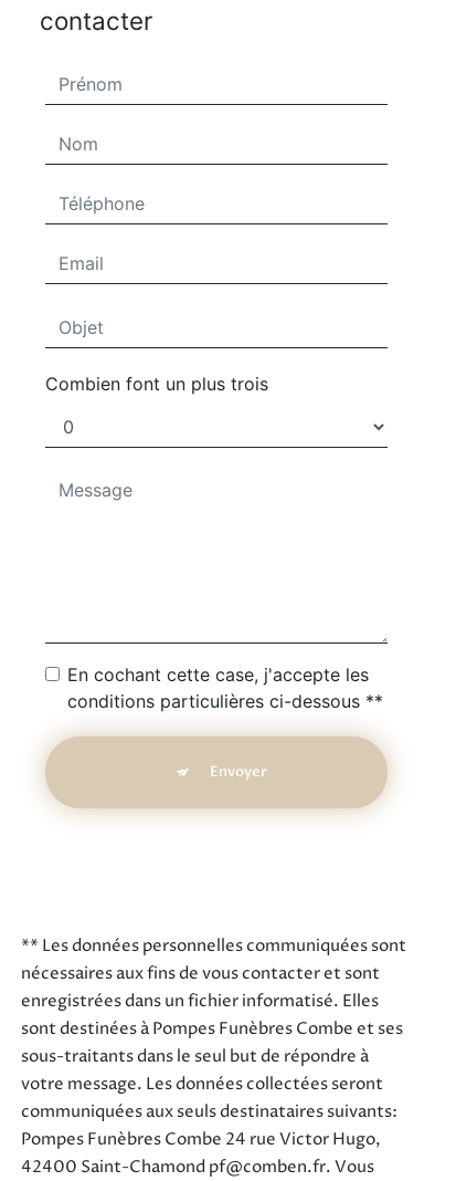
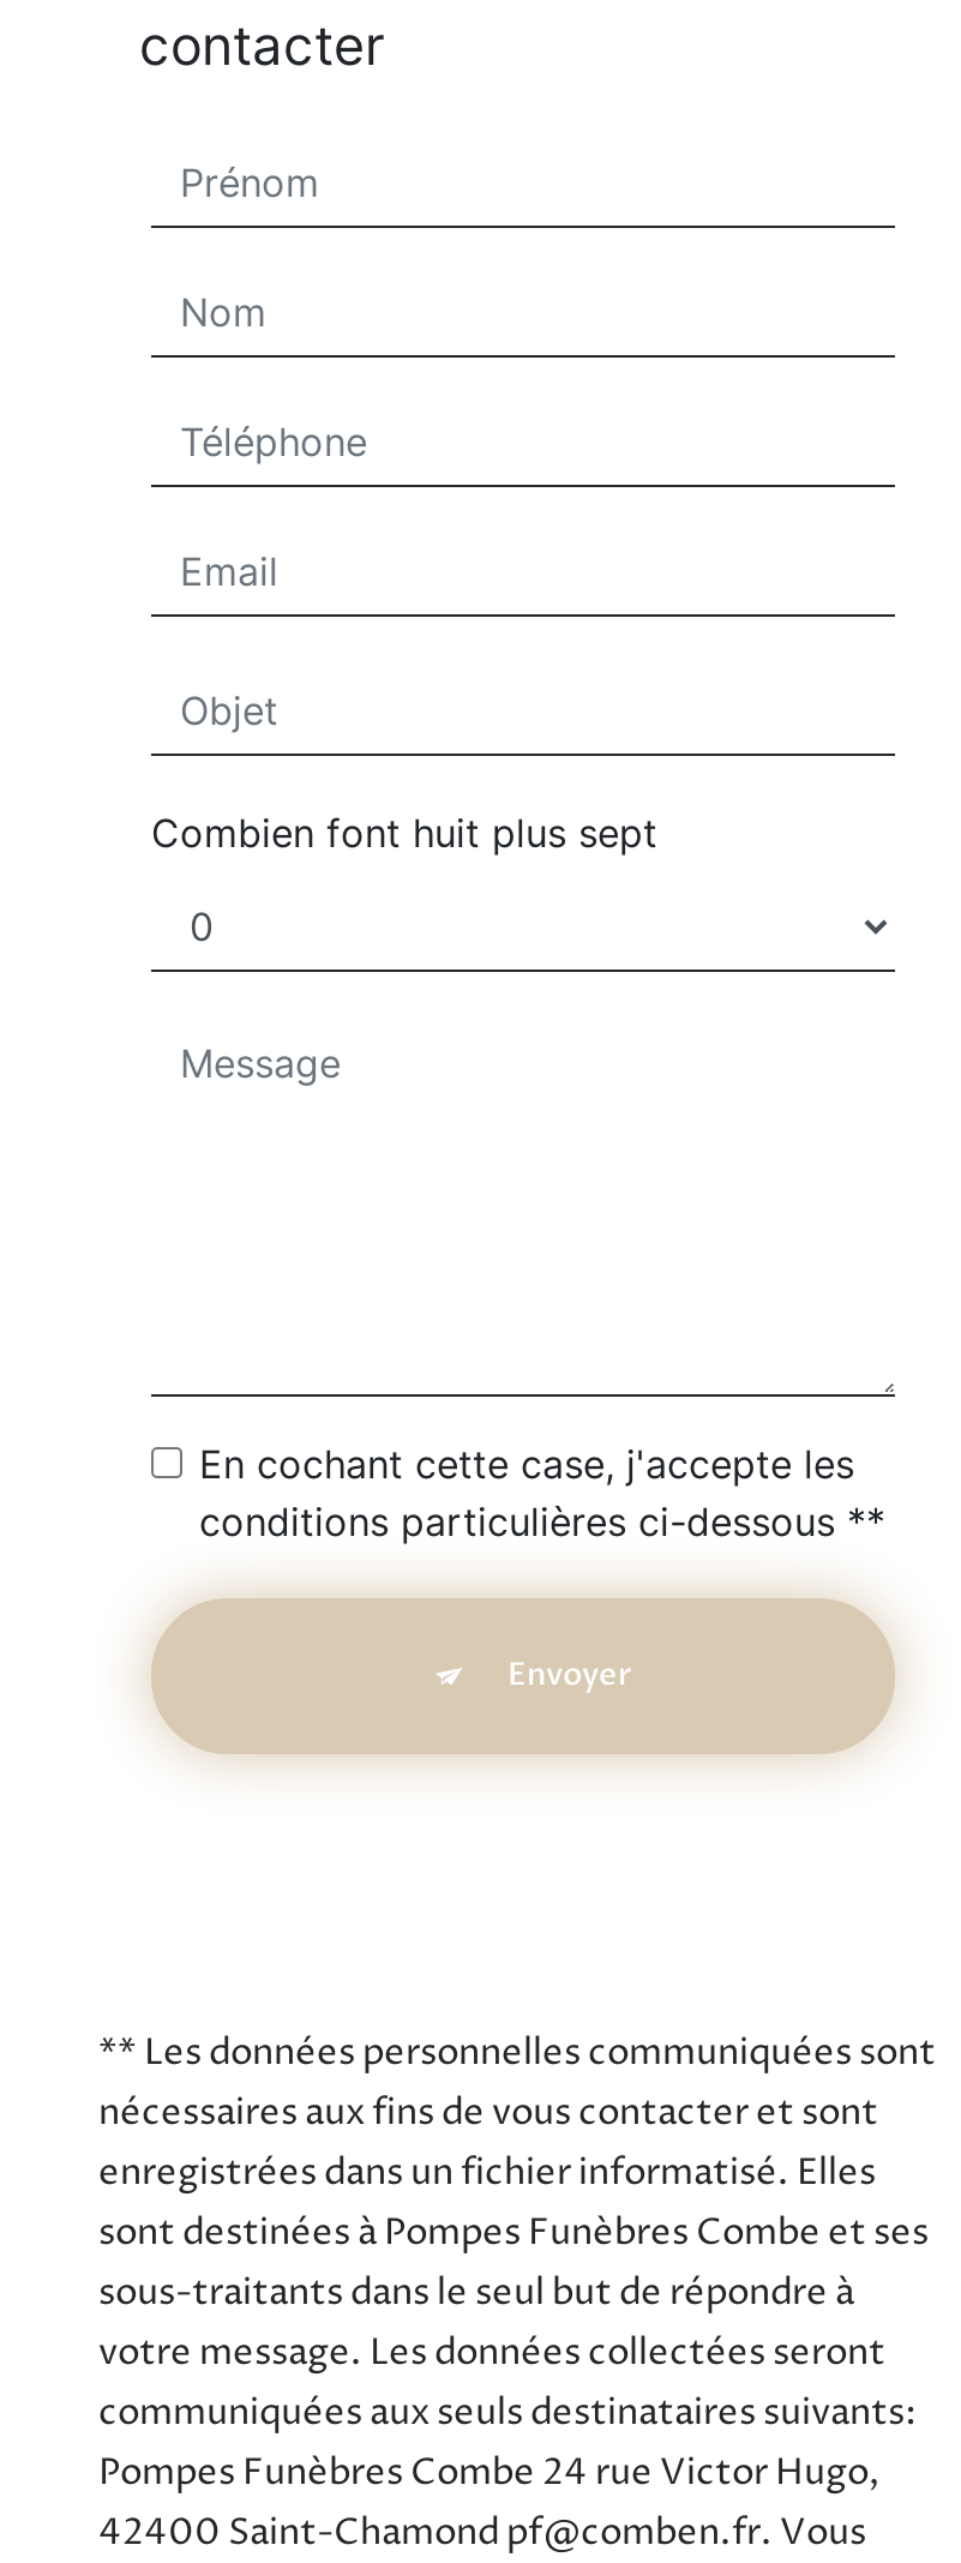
[45,373,268,395] Combien font un plus trois -> [151,809,657,857] Combien font huit plus sept

